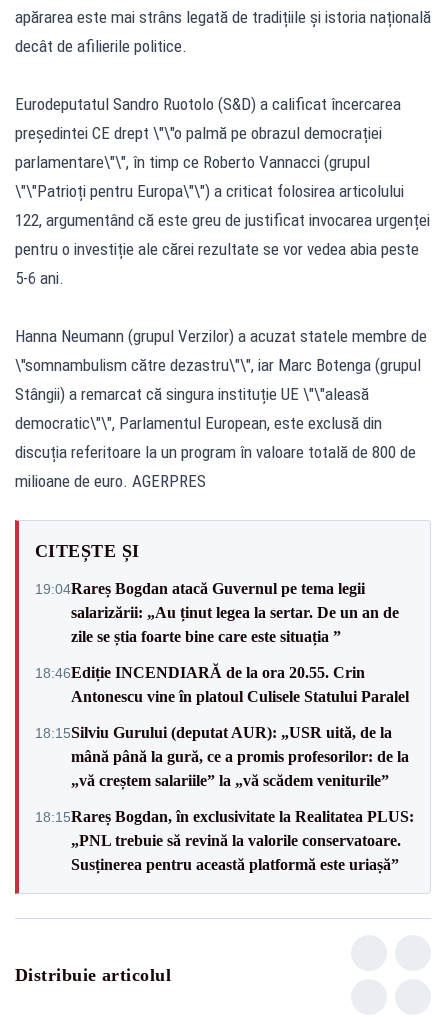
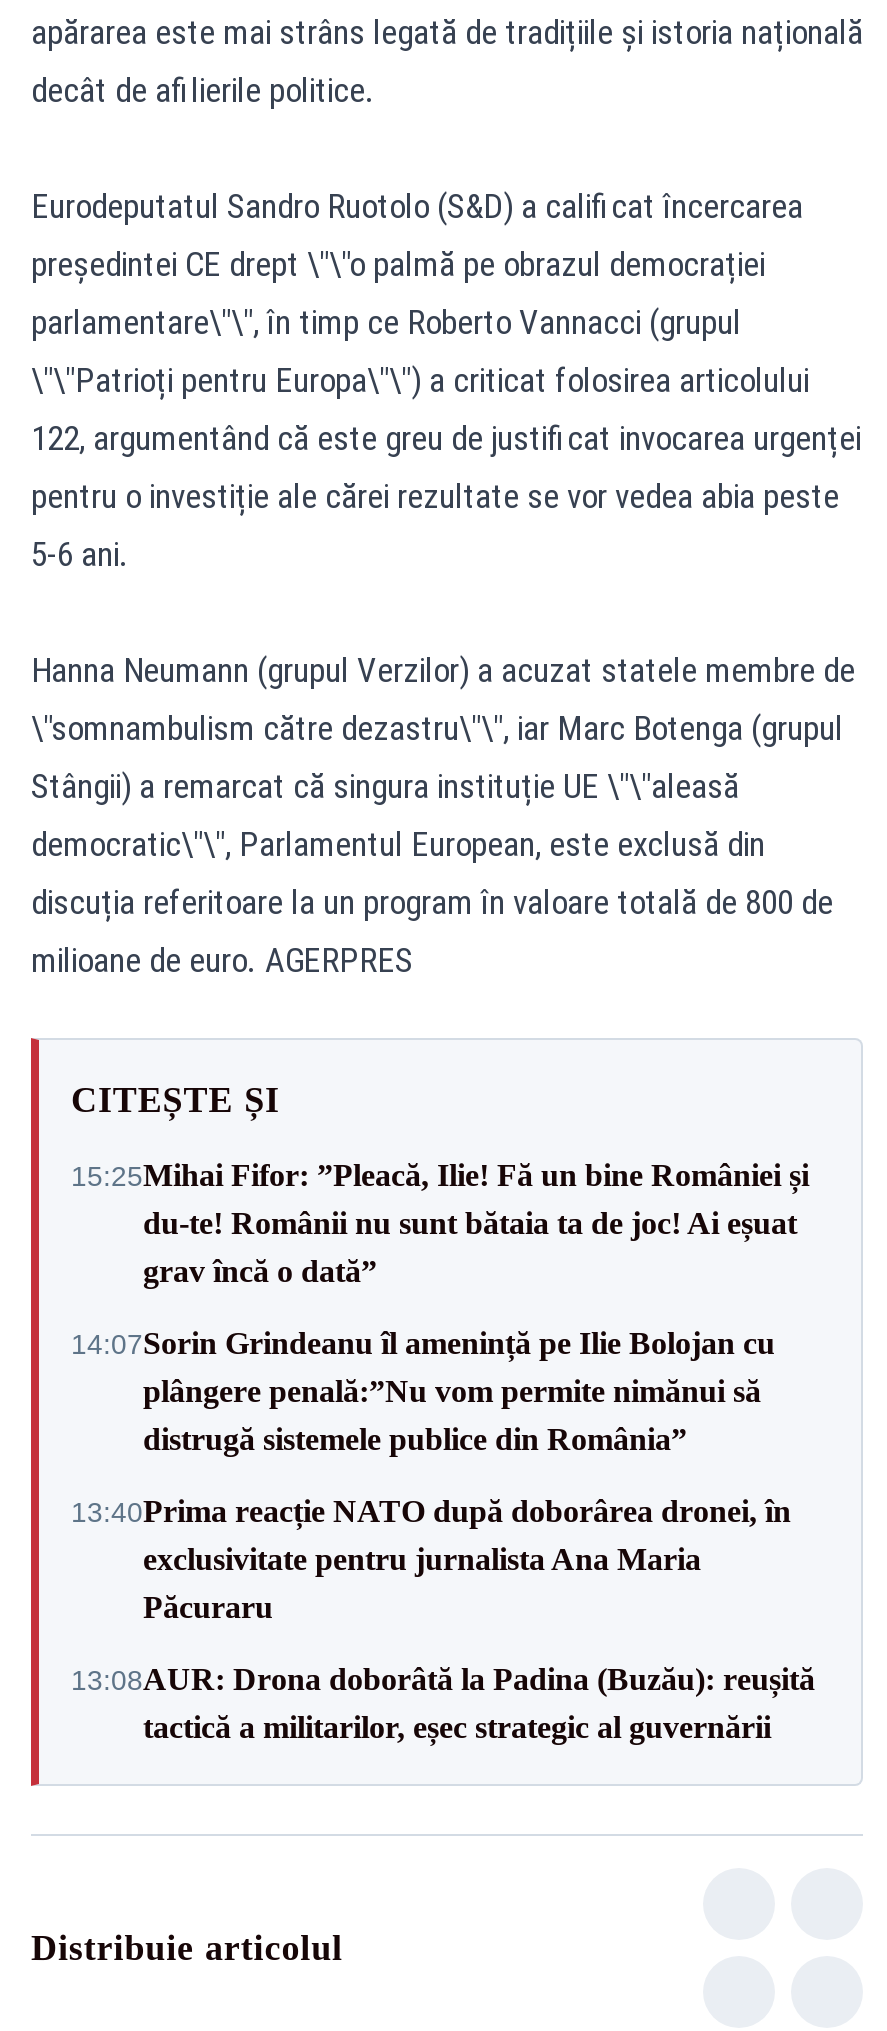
[35,579,399,644] 19:04Rareș Bogdan atacă Guvernul pe tema legii | salarizării: „Au ținut legea la sertar. De un an de | zile se știa foarte bine care este situația ” -> [71,1158,809,1288] 15:25Mihai Fifor: ”Pleacă, Ilie! Fă un bine României și | du-te! Românii nu sunt bătaia ta de joc! Ai eșuat | grav încă o dată”
[35,663,409,704] 18:46Ediție INCENDIARĂ de la ora 20.55. Crin | Antonescu vine în platoul Culisele Statului Paralel -> [71,1326,775,1456] 14:07Sorin Grindeanu îl amenință pe Ilie Bolojan cu | plângere penală:”Nu vom permite nimănui să | distrugă sistemele publice din România”
[35,723,409,788] 18:15Silviu Gurului (deputat AUR): „USR uită, de la | mână până la gură, ce a promis profesorilor: de la | „vă creștem salariile” la „vă scădem veniturile” -> [71,1494,791,1624] 13:40Prima reacție NATO după doborârea dronei, în | exclusivitate pentru jurnalista Ana Maria | Păcuraru
[35,807,414,872] 18:15Rareș Bogdan, în exclusivitate la Realitatea PLUS: | „PNL trebuie să revină la valorile conservatoare. | Susținerea pentru această platformă este uriașă” -> [71,1662,815,1744] 13:08AUR: Drona doborâtă la Padina (Buzău): reușită | tactică a militarilor, eșec strategic al guvernării

